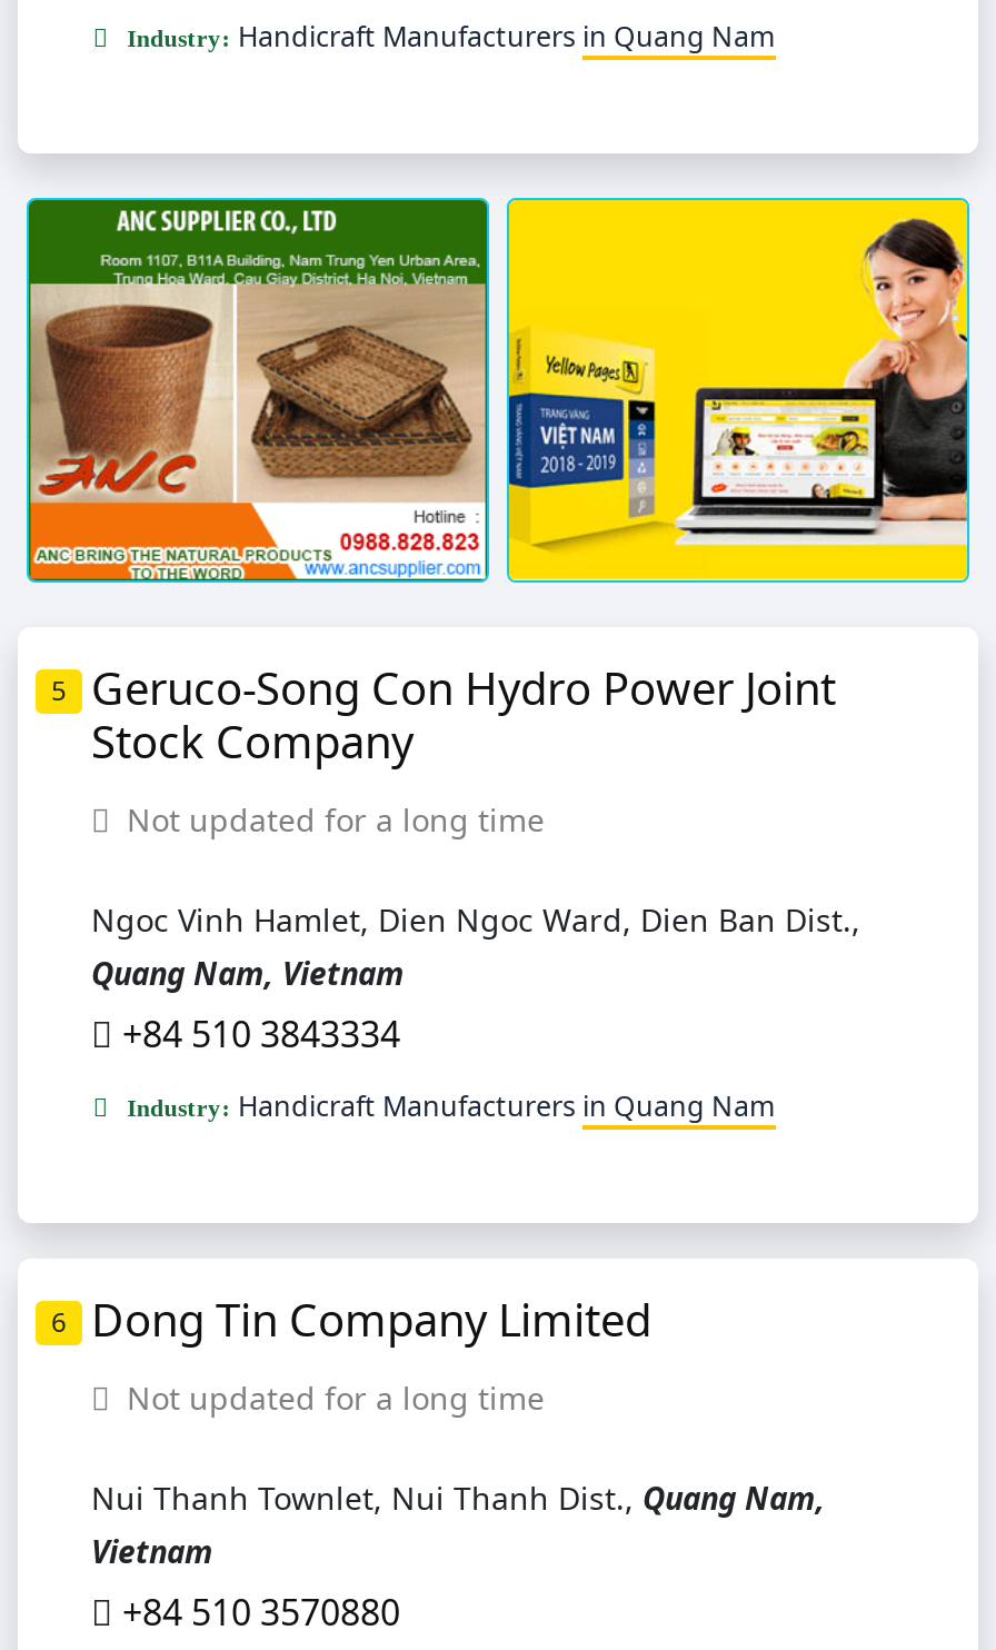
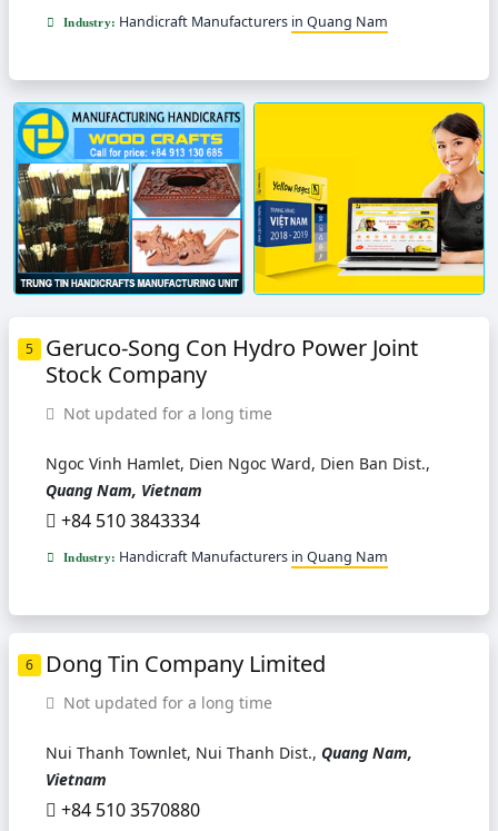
[27,198,489,583] [image] -> [13,102,245,295] [image]

